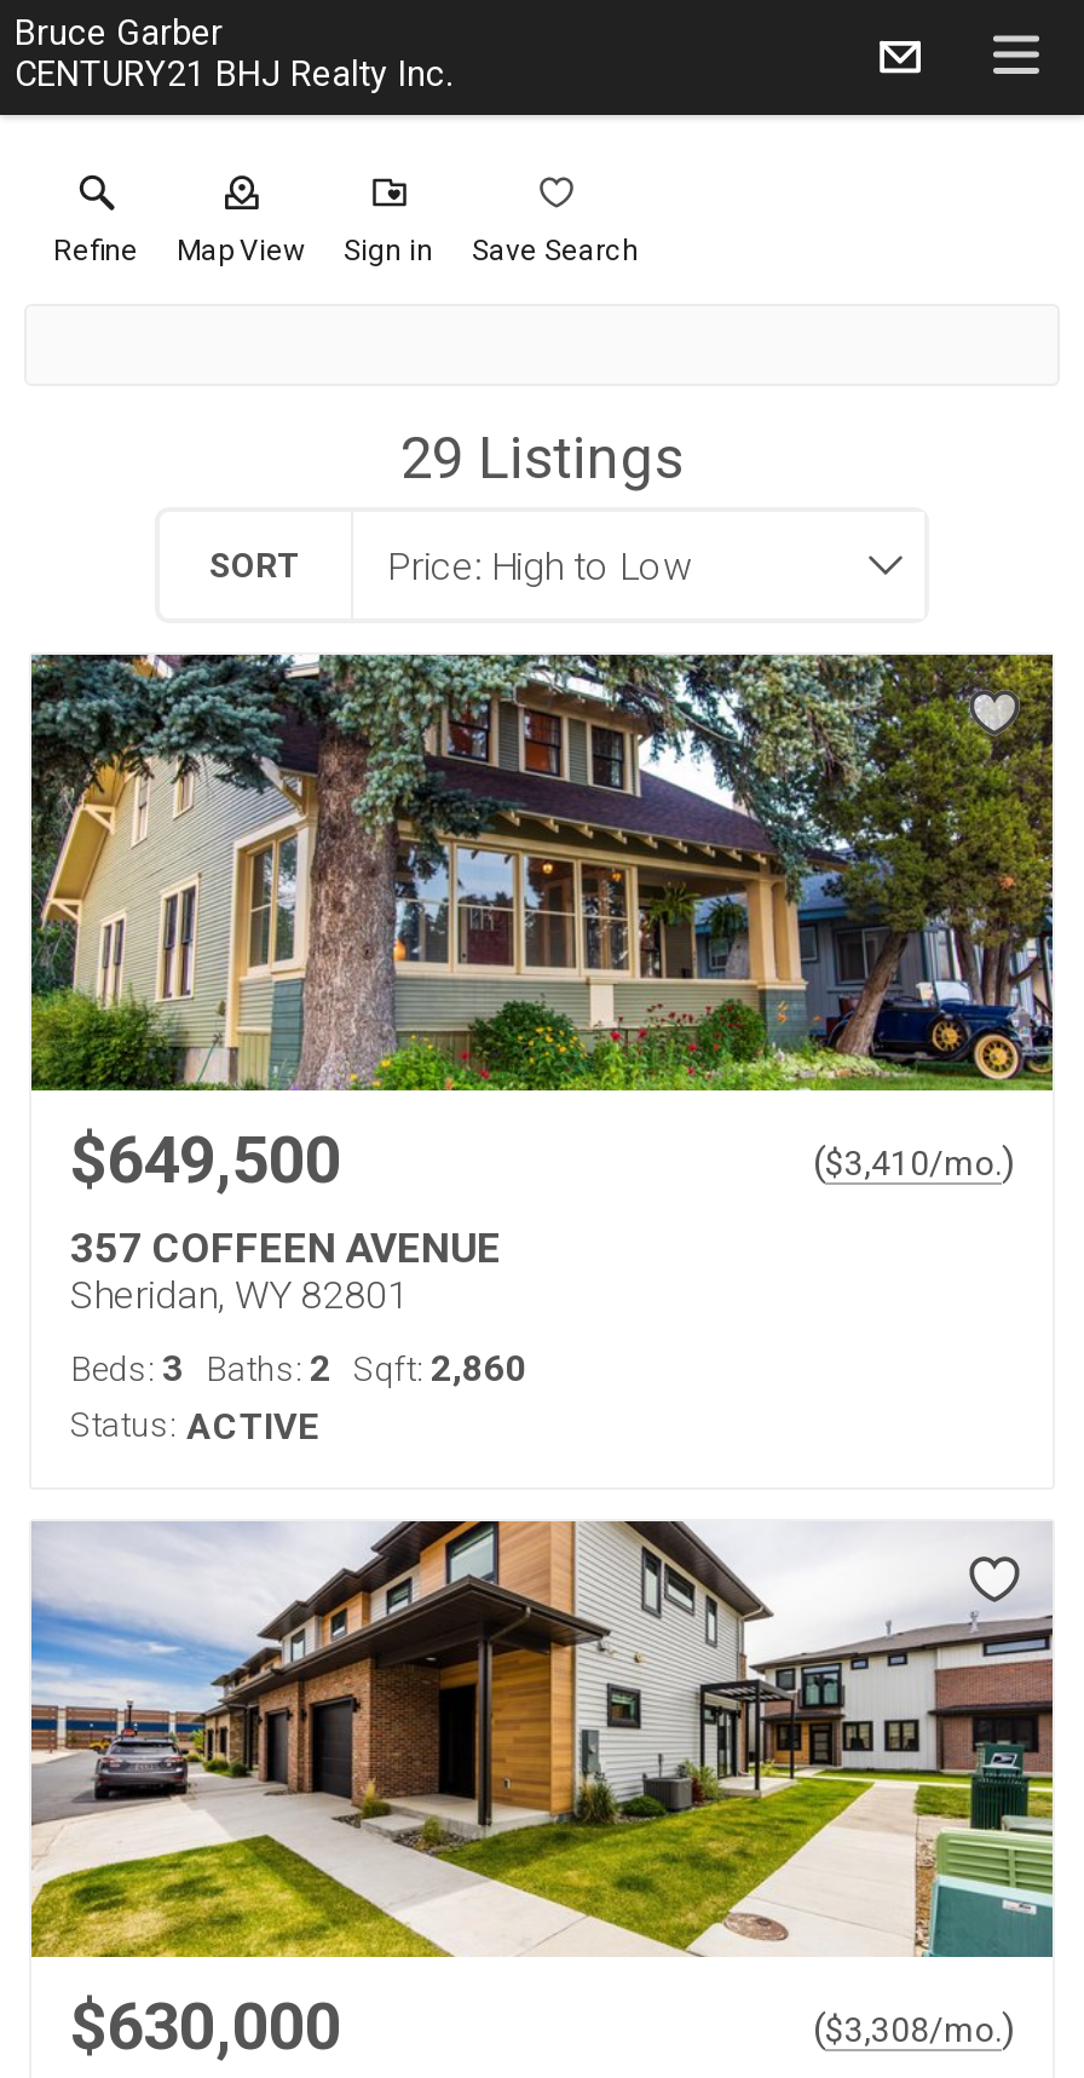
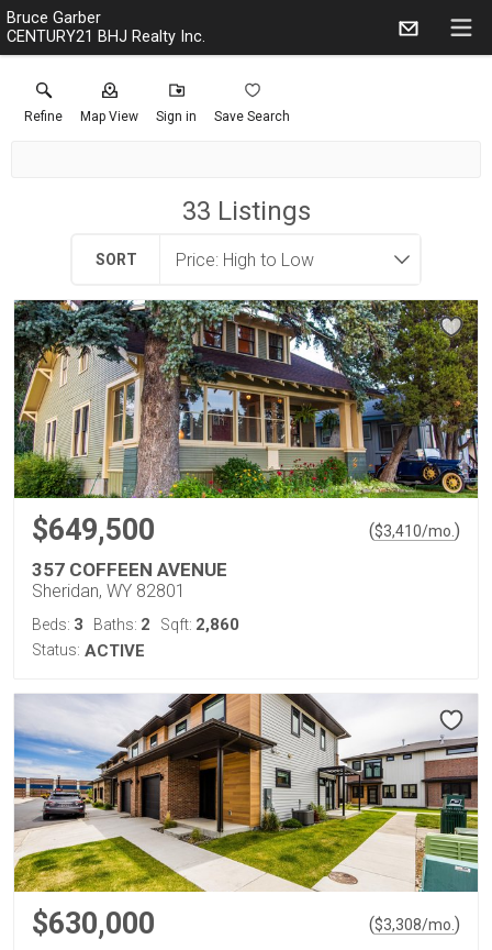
[400,425,684,493] 29 Listings -> [182,196,310,227] 33 Listings

